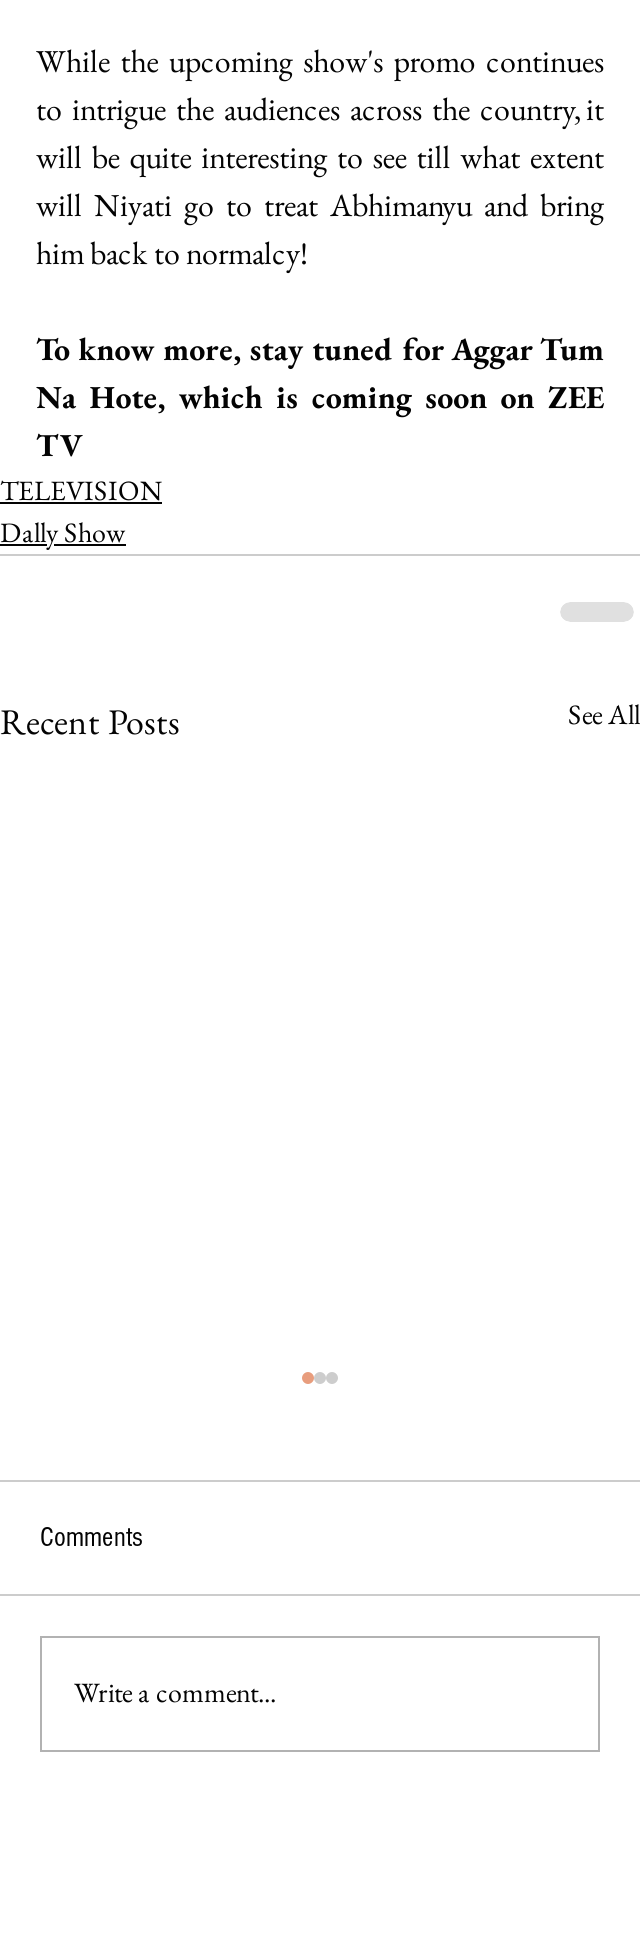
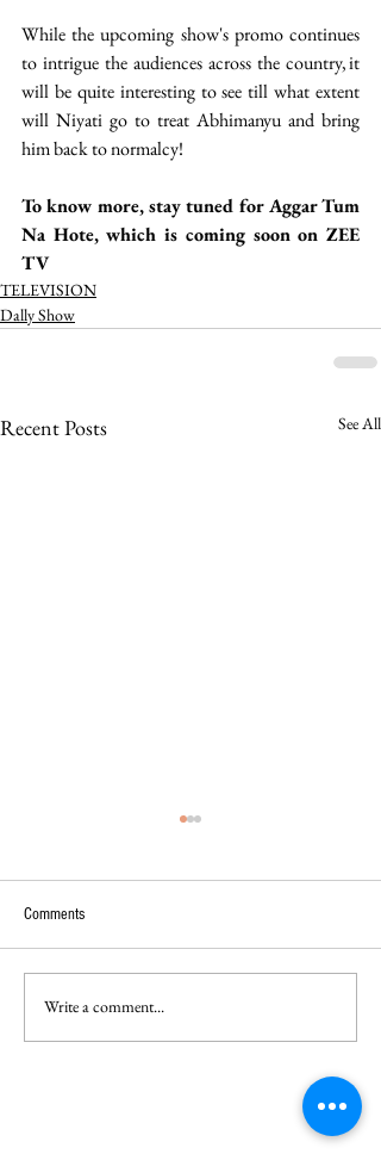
none -> [299,1074,366,1142] [image]

